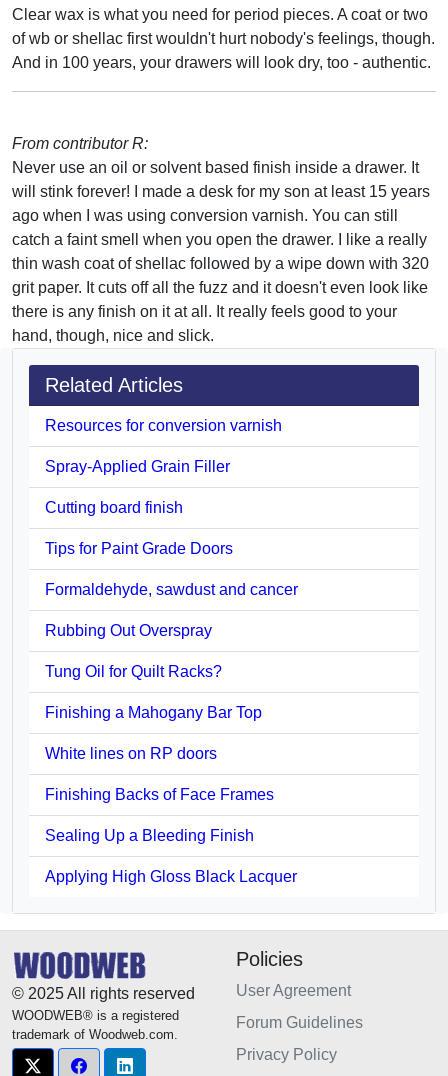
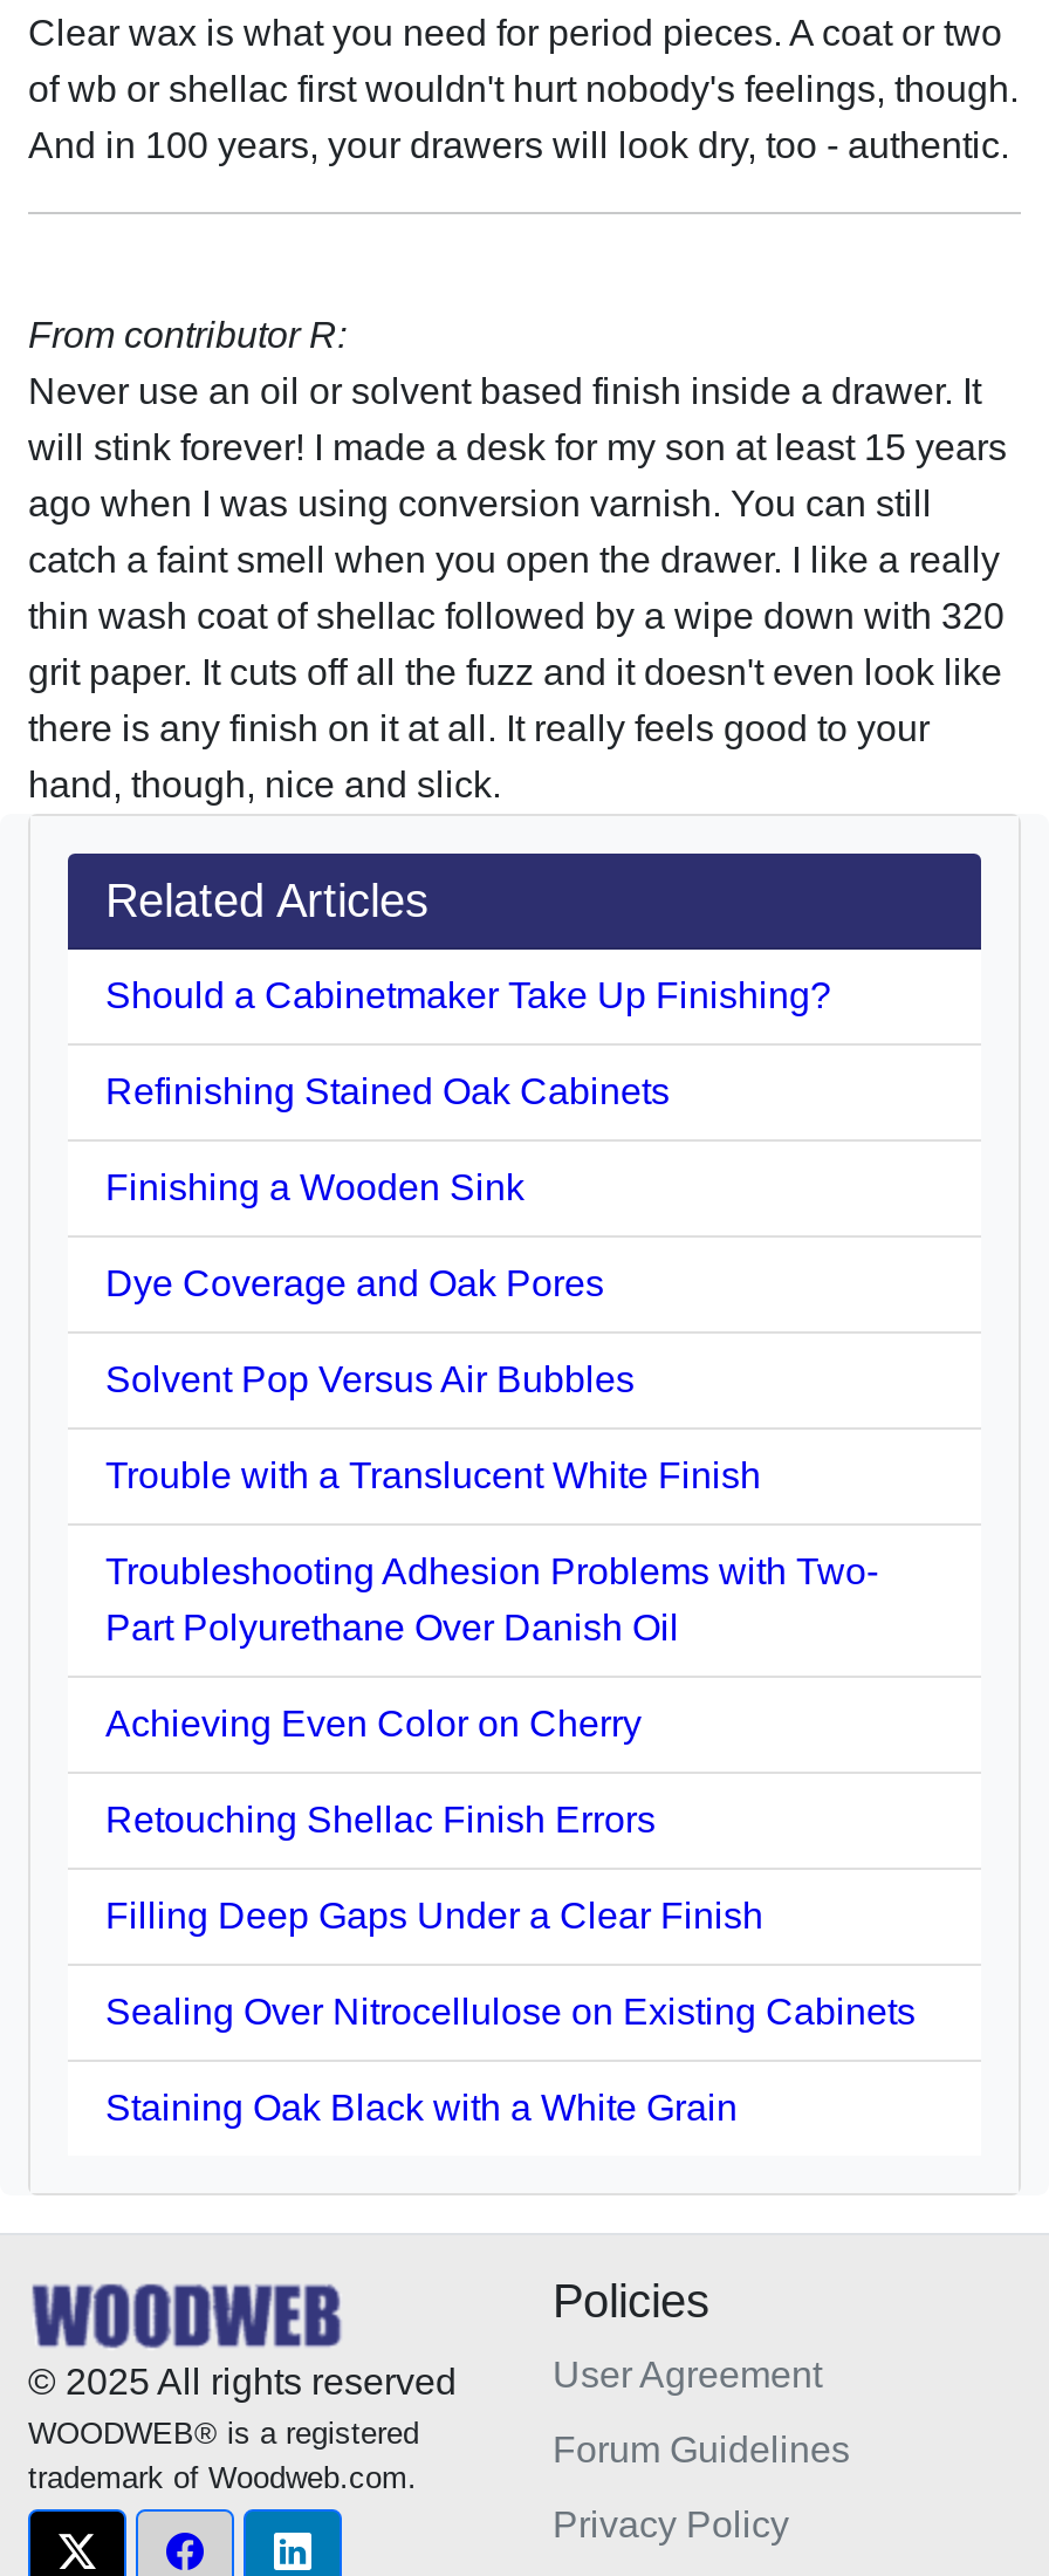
[45,417,282,434] Resources for conversion varnish -> [105,975,831,1015] Should a Cabinetmaker Take Up Finishing?
[45,458,230,475] Spray-Applied Grain Filler -> [105,1071,670,1111] Refinishing Stained Oak Cabinets
[45,499,183,516] Cutting board finish -> [105,1167,524,1207] Finishing a Wooden Sink
[45,540,233,557] Tips for Paint Grade Doors -> [105,1263,604,1303] Dye Coverage and Oak Pores
[45,581,298,598] Formaldehyde, sawdust and cancer -> [105,1359,635,1399] Solvent Pop Versus Air Bubbles
[45,622,212,639] Rubbing Out Overspray -> [105,1455,761,1495] Trouble with a Translucent White Finish
[45,663,222,680] Tung Oil for Quilt Racks? -> [105,1551,878,1647] Troubleshooting Adhesion Problems with Two- | Part Polyurethane Over Danish Oil
[45,704,262,721] Finishing a Mahogany Bar Top -> [105,1703,642,1743] Achieving Even Color on Cherry
[45,745,217,762] White lines on RP doors -> [105,1799,656,1839] Retouching Shellac Finish Errors
[45,786,274,803] Finishing Backs of Face Frames -> [105,1895,763,1935] Filling Deep Gaps Under a Clear Finish
[45,827,254,844] Sealing Up a Bleeding Finish -> [105,1991,916,2031] Sealing Over Nitrocellulose on Existing Cabinets
[45,868,297,885] Applying High Gloss Black Lacquer -> [105,2087,738,2127] Staining Oak Black with a White Grain

